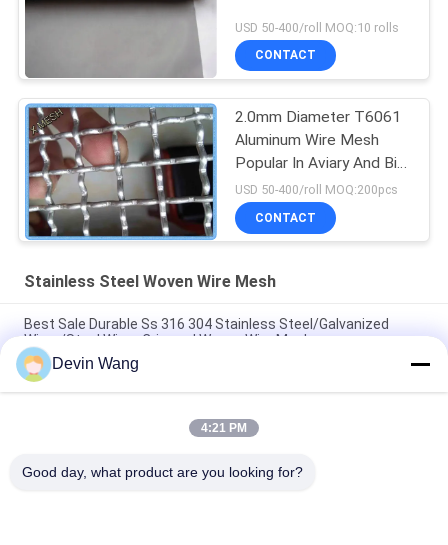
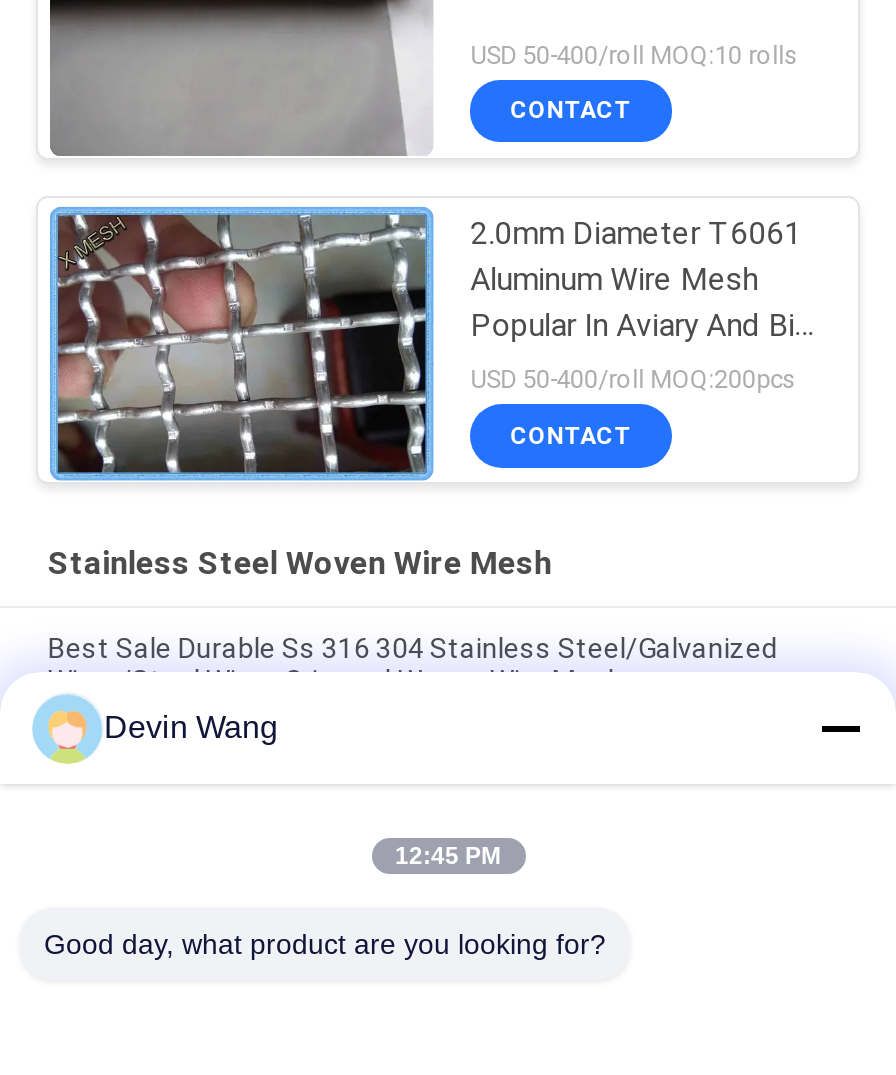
[201,421,247,435] 4:21 PM -> [395,842,501,870] 12:45 PM

